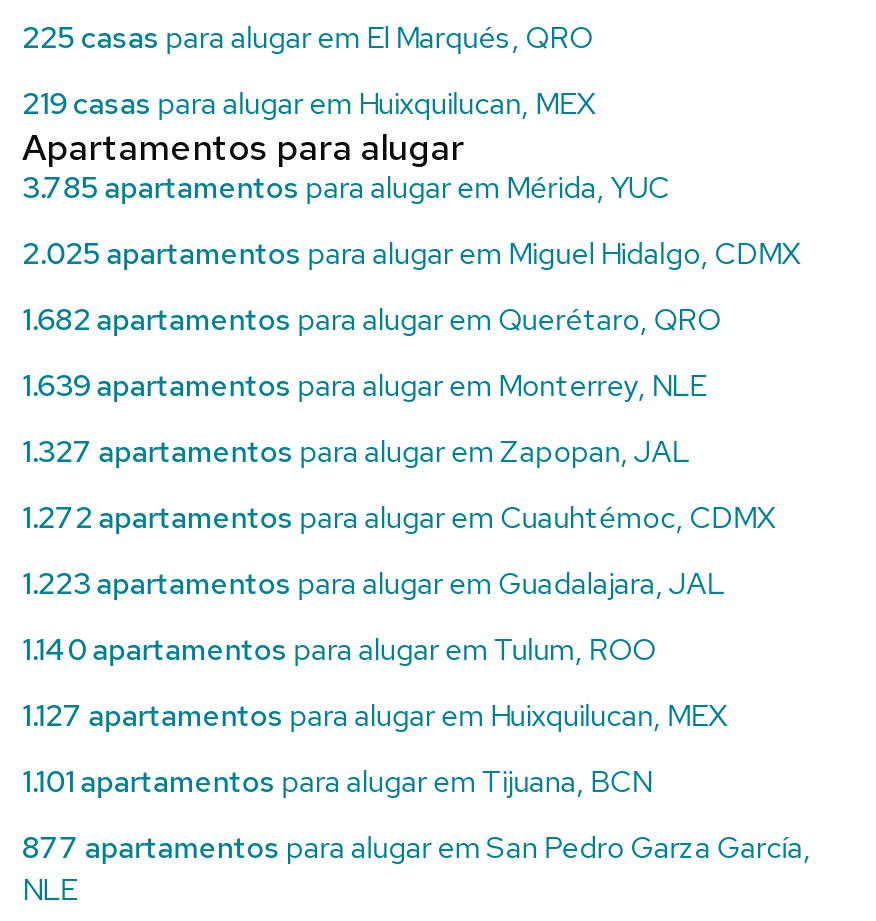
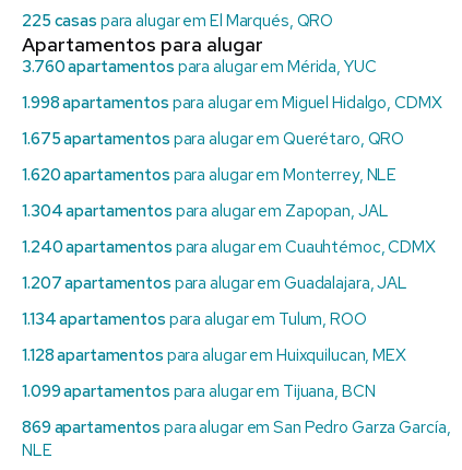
[22,83,596,123] 219 casas para alugar em Huixquilucan, MEX -> none
[22,167,669,207] 3.785 apartamentos para alugar em Mérida, YUC -> [22,55,376,77] 3.760 apartamentos para alugar em Mérida, YUC
[22,233,801,273] 2.025 apartamentos para alugar em Miguel Hidalgo, CDMX -> [22,91,442,113] 1.998 apartamentos para alugar em Miguel Hidalgo, CDMX
[22,299,720,339] 1.682 apartamentos para alugar em Querétaro, QRO -> [22,128,404,149] 1.675 apartamentos para alugar em Querétaro, QRO
[22,365,706,405] 1.639 apartamentos para alugar em Monterrey, NLE -> [22,164,397,185] 1.620 apartamentos para alugar em Monterrey, NLE
[22,431,689,471] 1.327 apartamentos para alugar em Zapopan, JAL -> [22,200,388,222] 1.304 apartamentos para alugar em Zapopan, JAL
[22,497,776,537] 1.272 apartamentos para alugar em Cuauhtémoc, CDMX -> [22,236,436,258] 1.240 apartamentos para alugar em Cuauhtémoc, CDMX
[22,563,724,603] 1.223 apartamentos para alugar em Guadalajara, JAL -> [22,272,407,294] 1.207 apartamentos para alugar em Guadalajara, JAL
[22,629,655,669] 1.140 apartamentos para alugar em Tulum, ROO -> [22,308,367,330] 1.134 apartamentos para alugar em Tulum, ROO
[22,695,728,735] 1.127 apartamentos para alugar em Huixquilucan, MEX -> [22,344,406,366] 1.128 apartamentos para alugar em Huixquilucan, MEX
[22,761,651,801] 1.101 apartamentos para alugar em Tijuana, BCN -> [22,380,375,402] 1.099 apartamentos para alugar em Tijuana, BCN
[22,827,811,867] 877 apartamentos para alugar em San Pedro Garza García, -> [22,416,450,438] 869 apartamentos para alugar em San Pedro Garza García,

